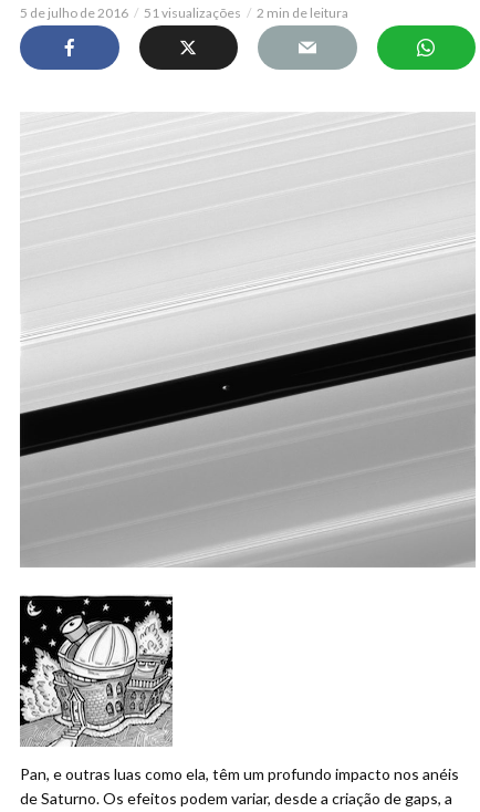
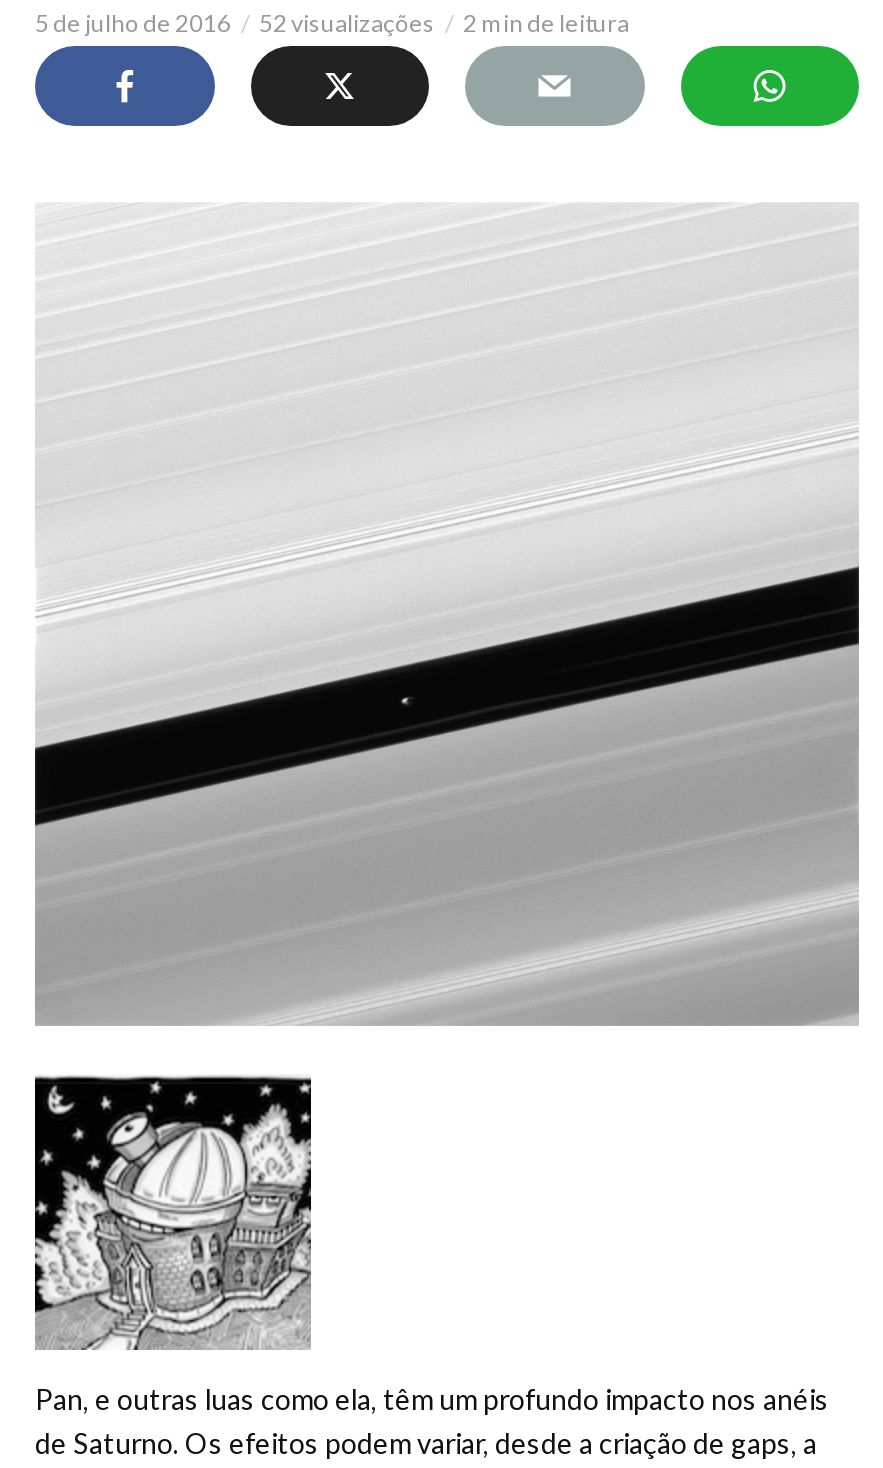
[144,4,241,21] 51 visualizações -> [259,8,435,38] 52 visualizações

